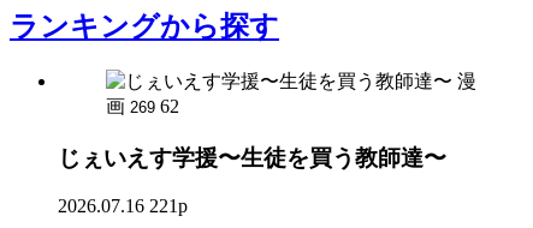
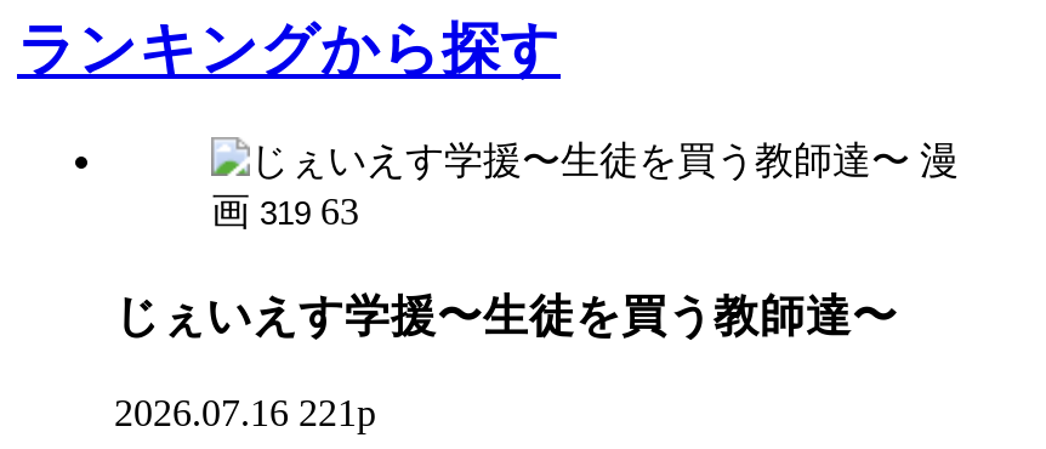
[106,96,179,116] 画 269 62 -> [211,191,359,232] 画 319 63

